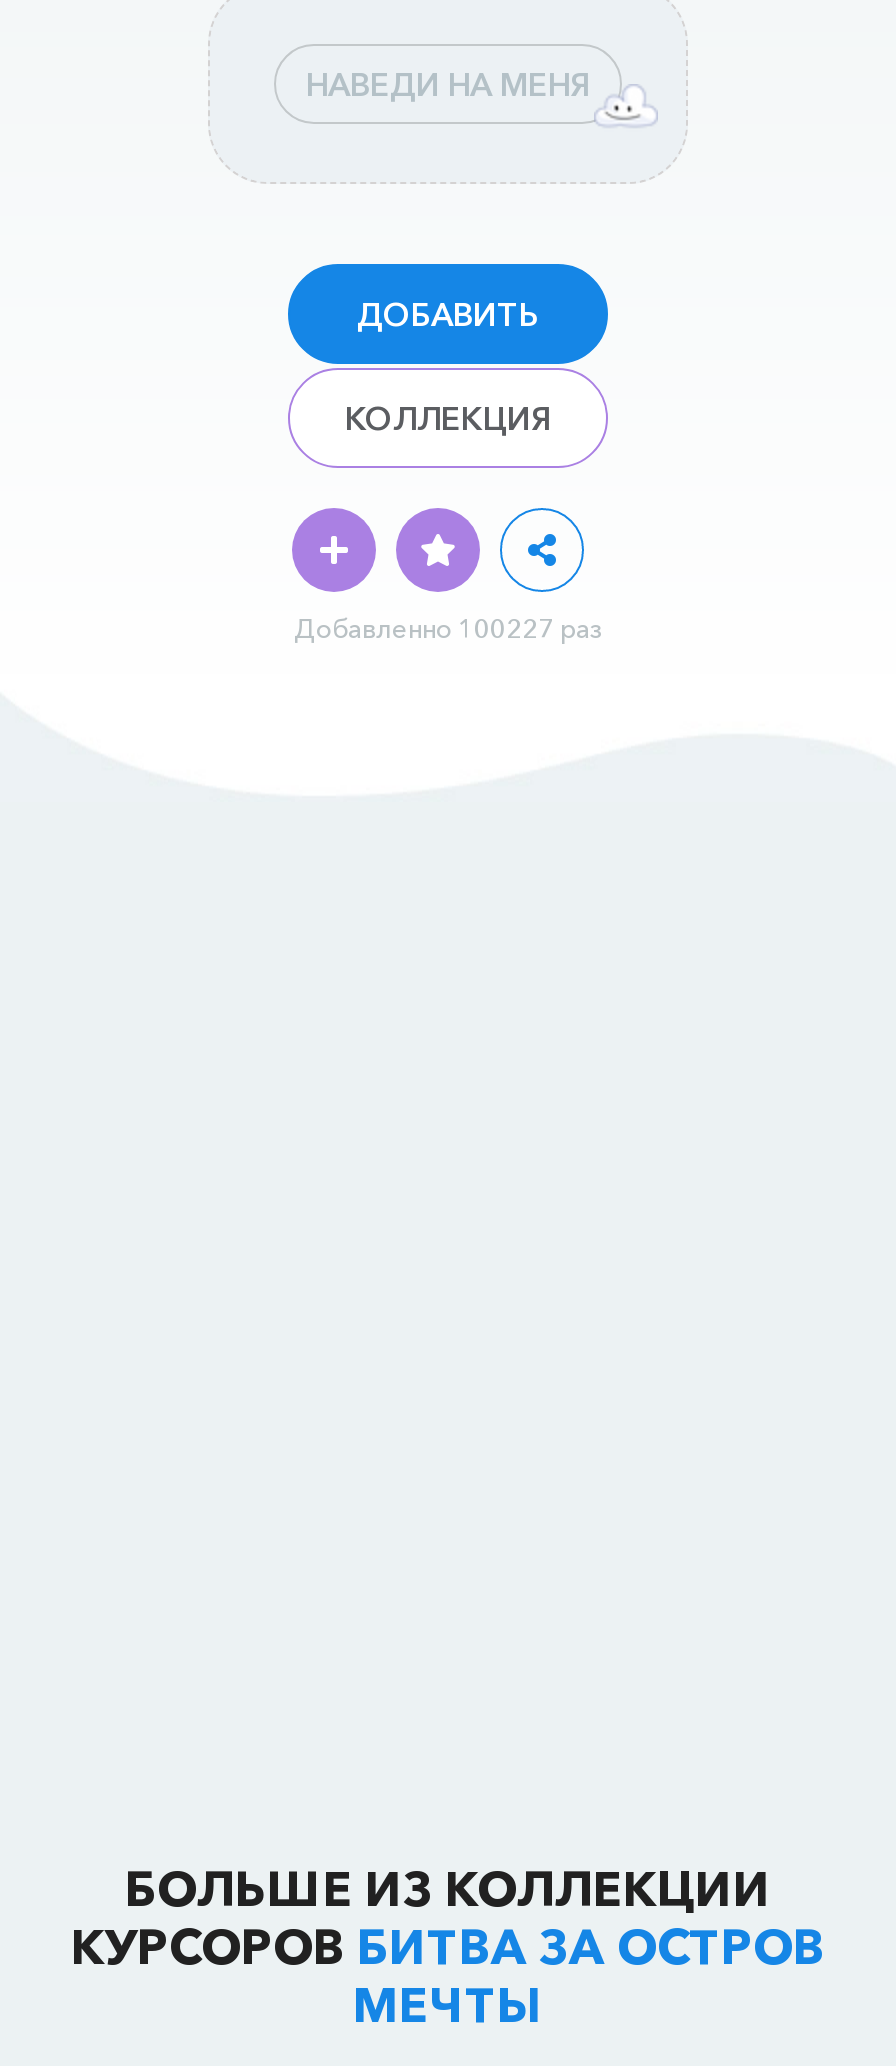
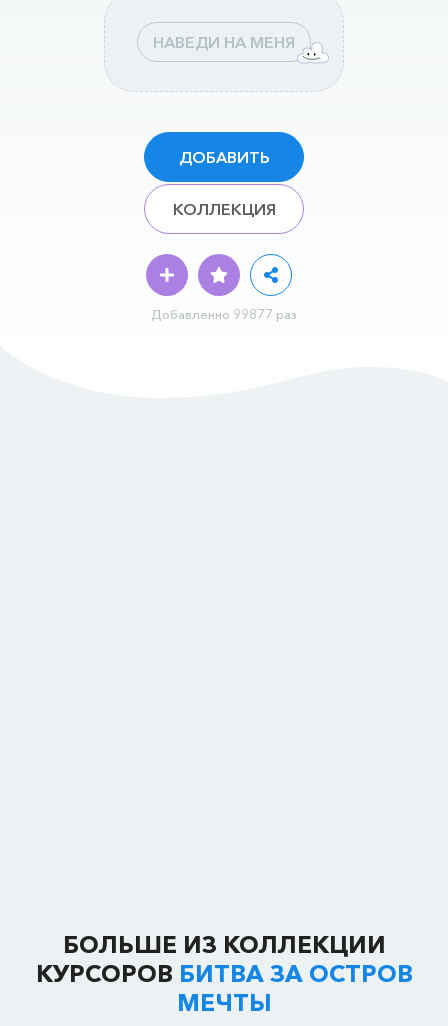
[294,611,602,643] Добавленно 100227 раз -> [151,305,297,321] Добавленно 99877 раз

